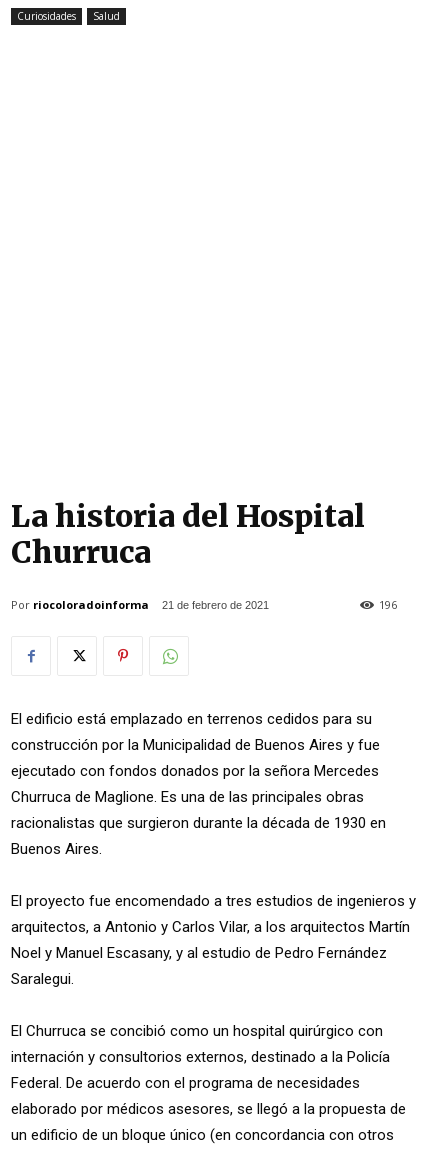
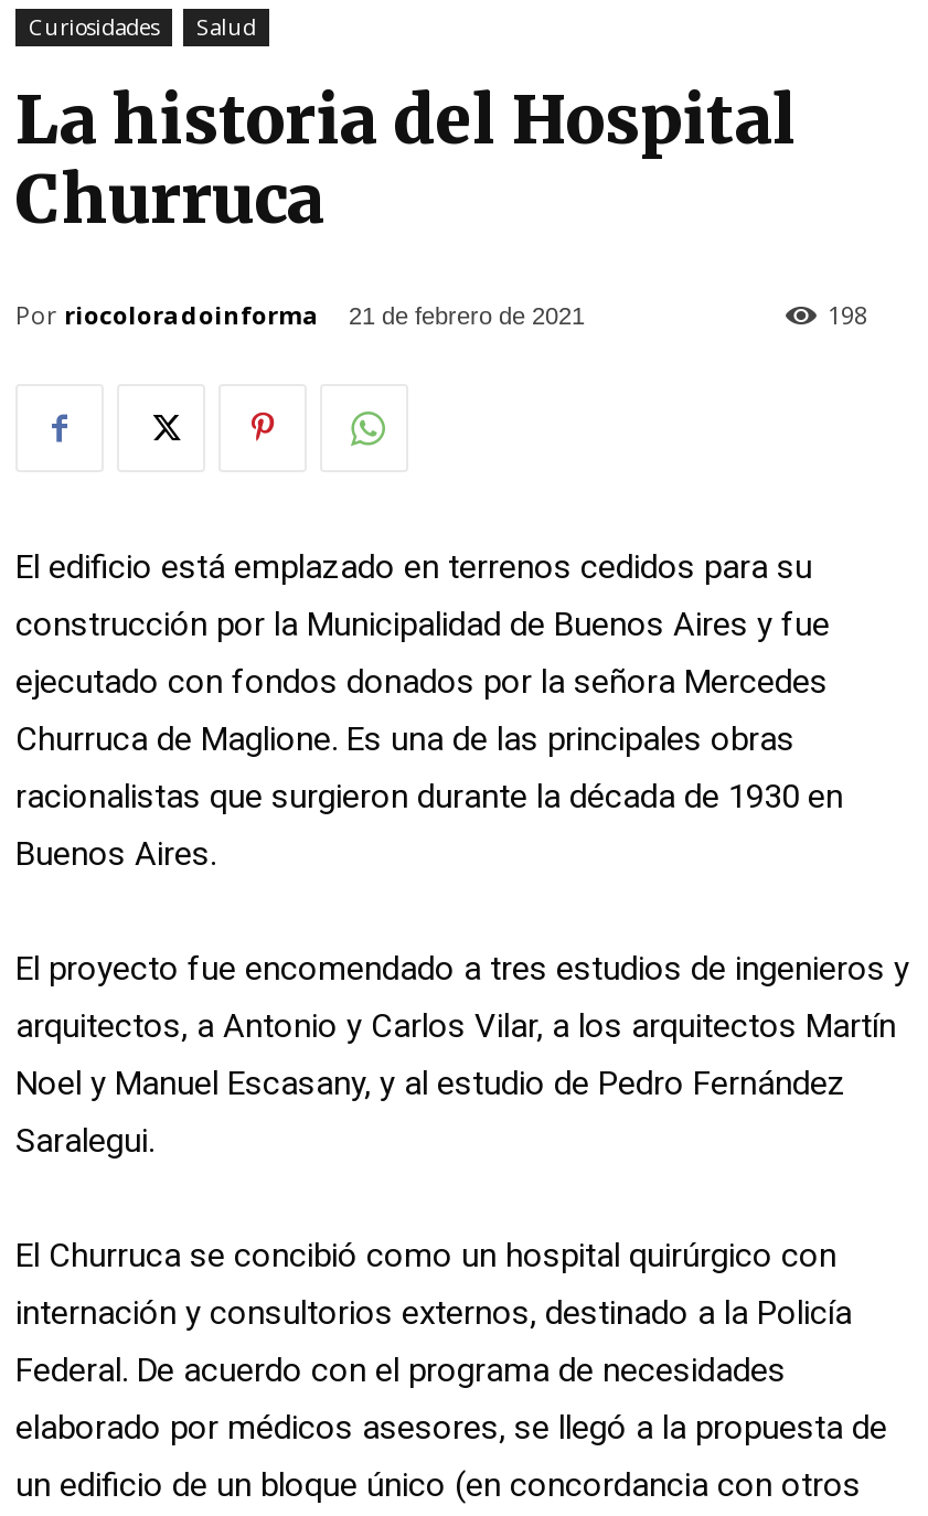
[379,597,397,612] 196 -> [828,298,867,331] 198

